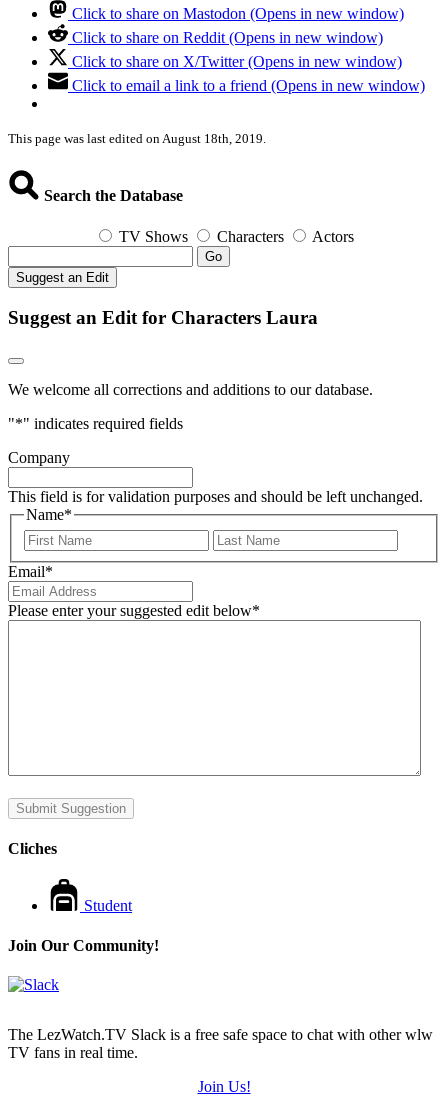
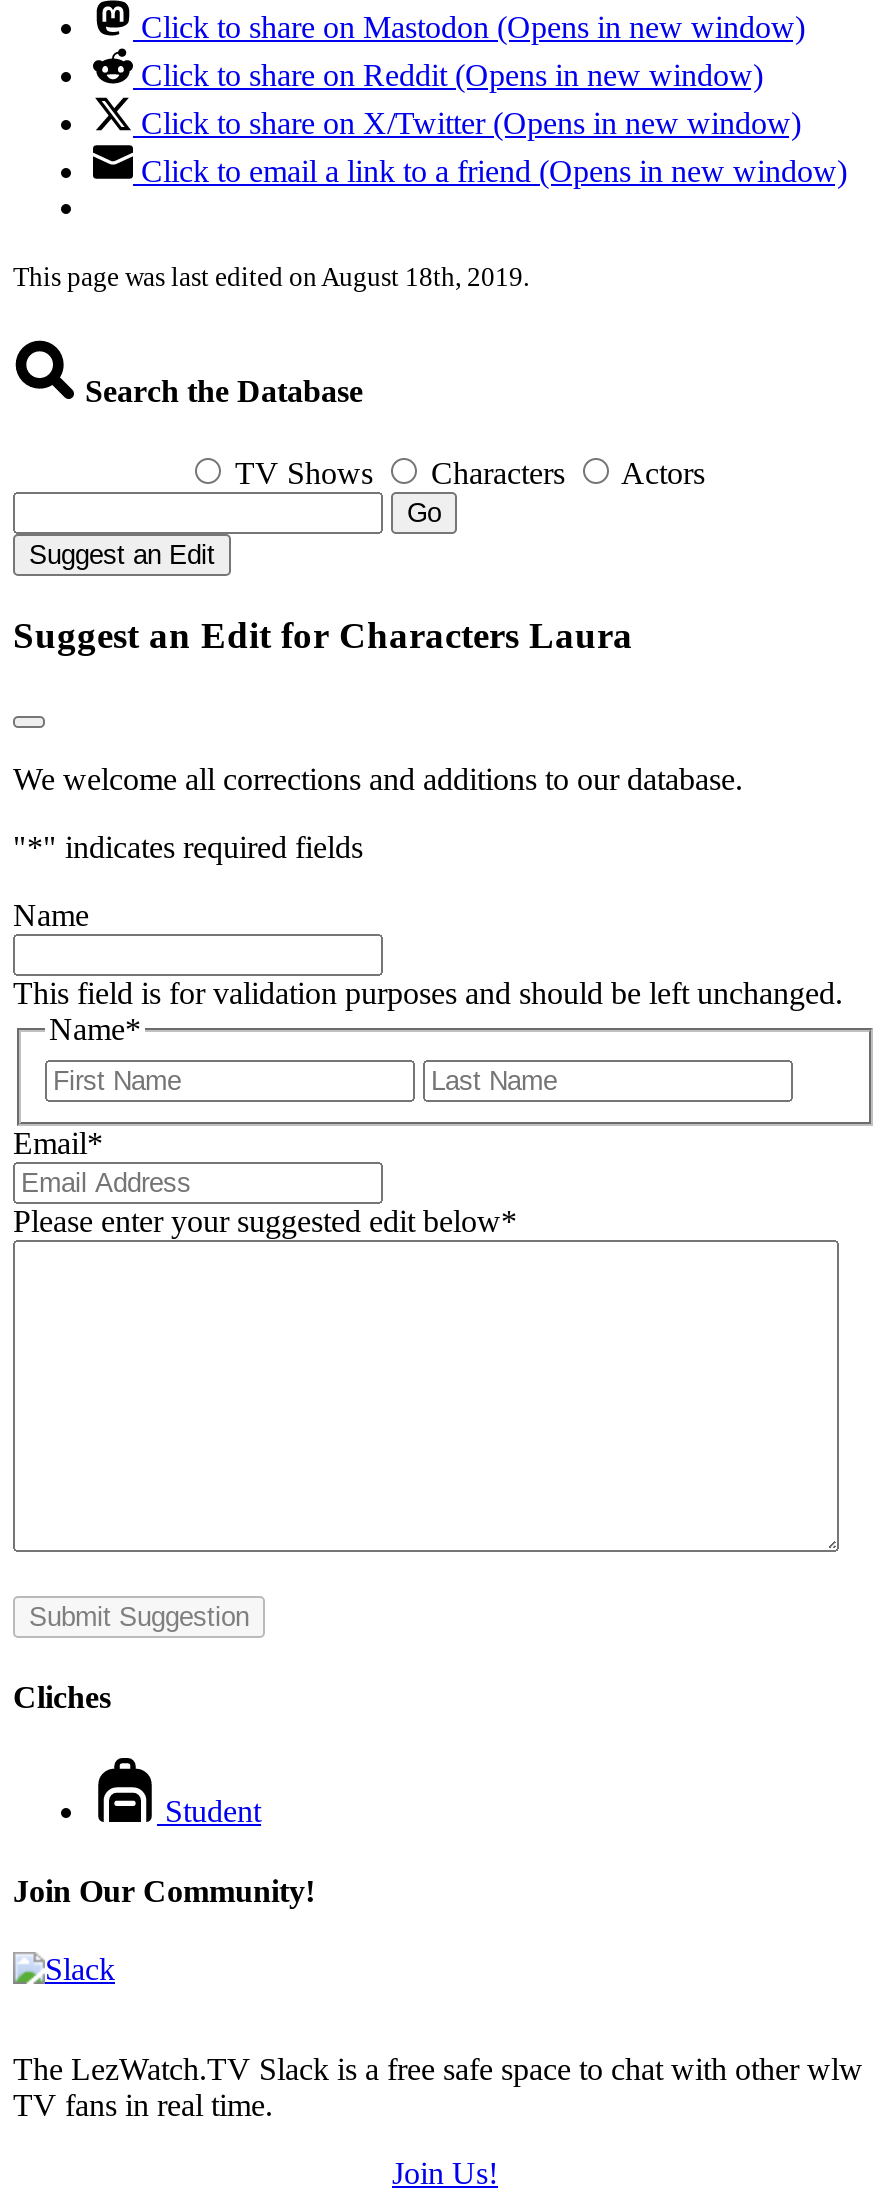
[8,449,70,466] Company -> [13,899,89,933] Name

